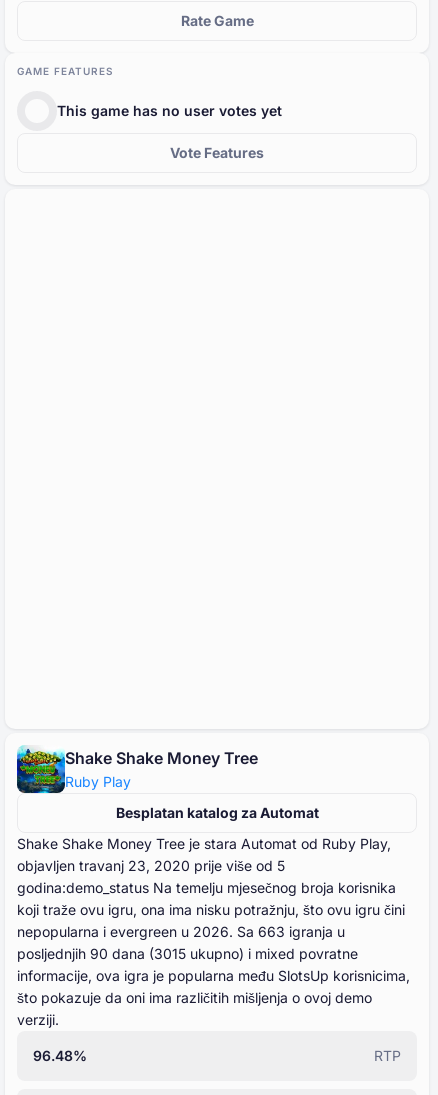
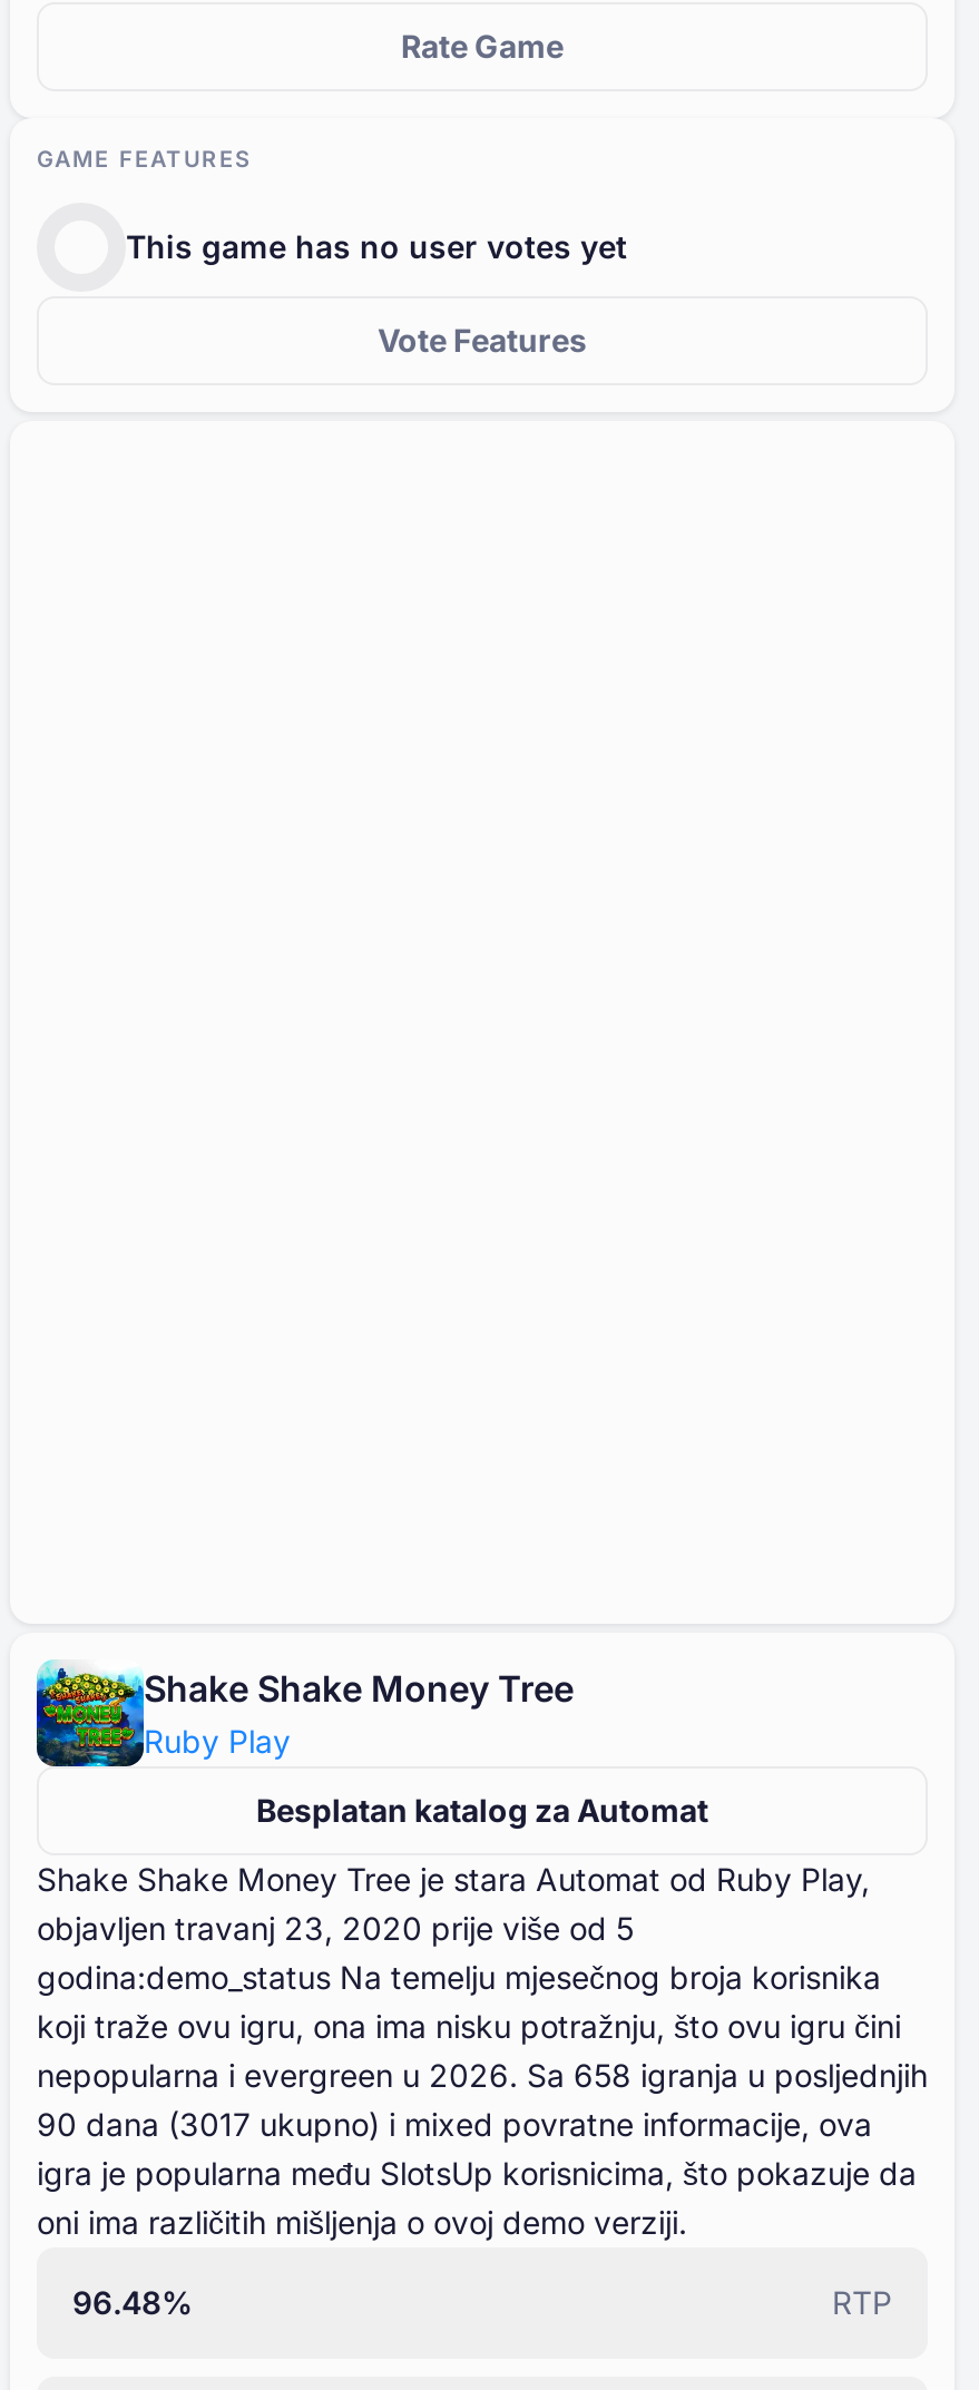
[17,923,410,1028] nepopularna i evergreen u 2026. Sa 663 igranja u | posljednjih 90 dana (3015 ukupno) i mixed povratne | informacije, ova igra je popularna među SlotsUp korisnicima, | što pokazuje da oni ima različitih mišljenja o ovoj demo | verziji. -> [37,2056,928,2241] nepopularna i evergreen u 2026. Sa 658 igranja u posljednjih | 90 dana (3017 ukupno) i mixed povratne informacije, ova | igra je popularna među SlotsUp korisnicima, što pokazuje da | oni ima različitih mišljenja o ovoj demo verziji.

